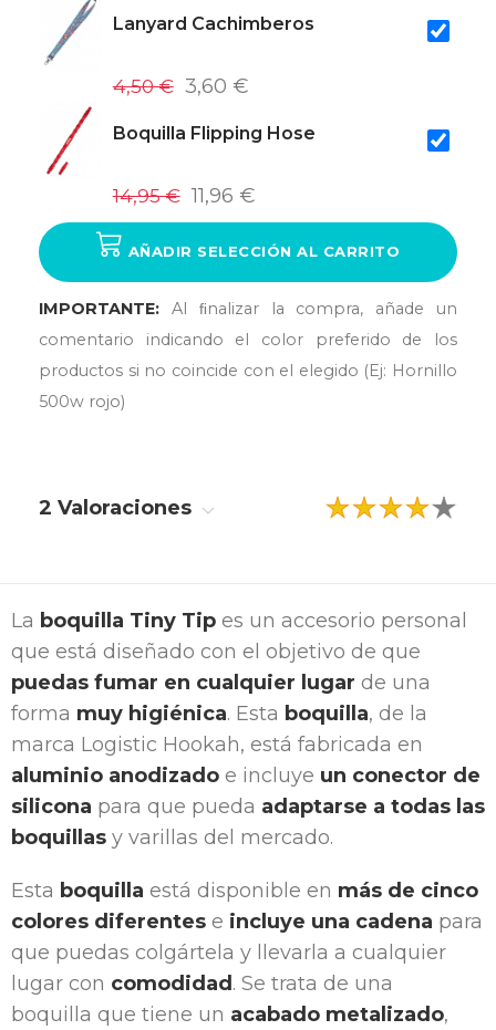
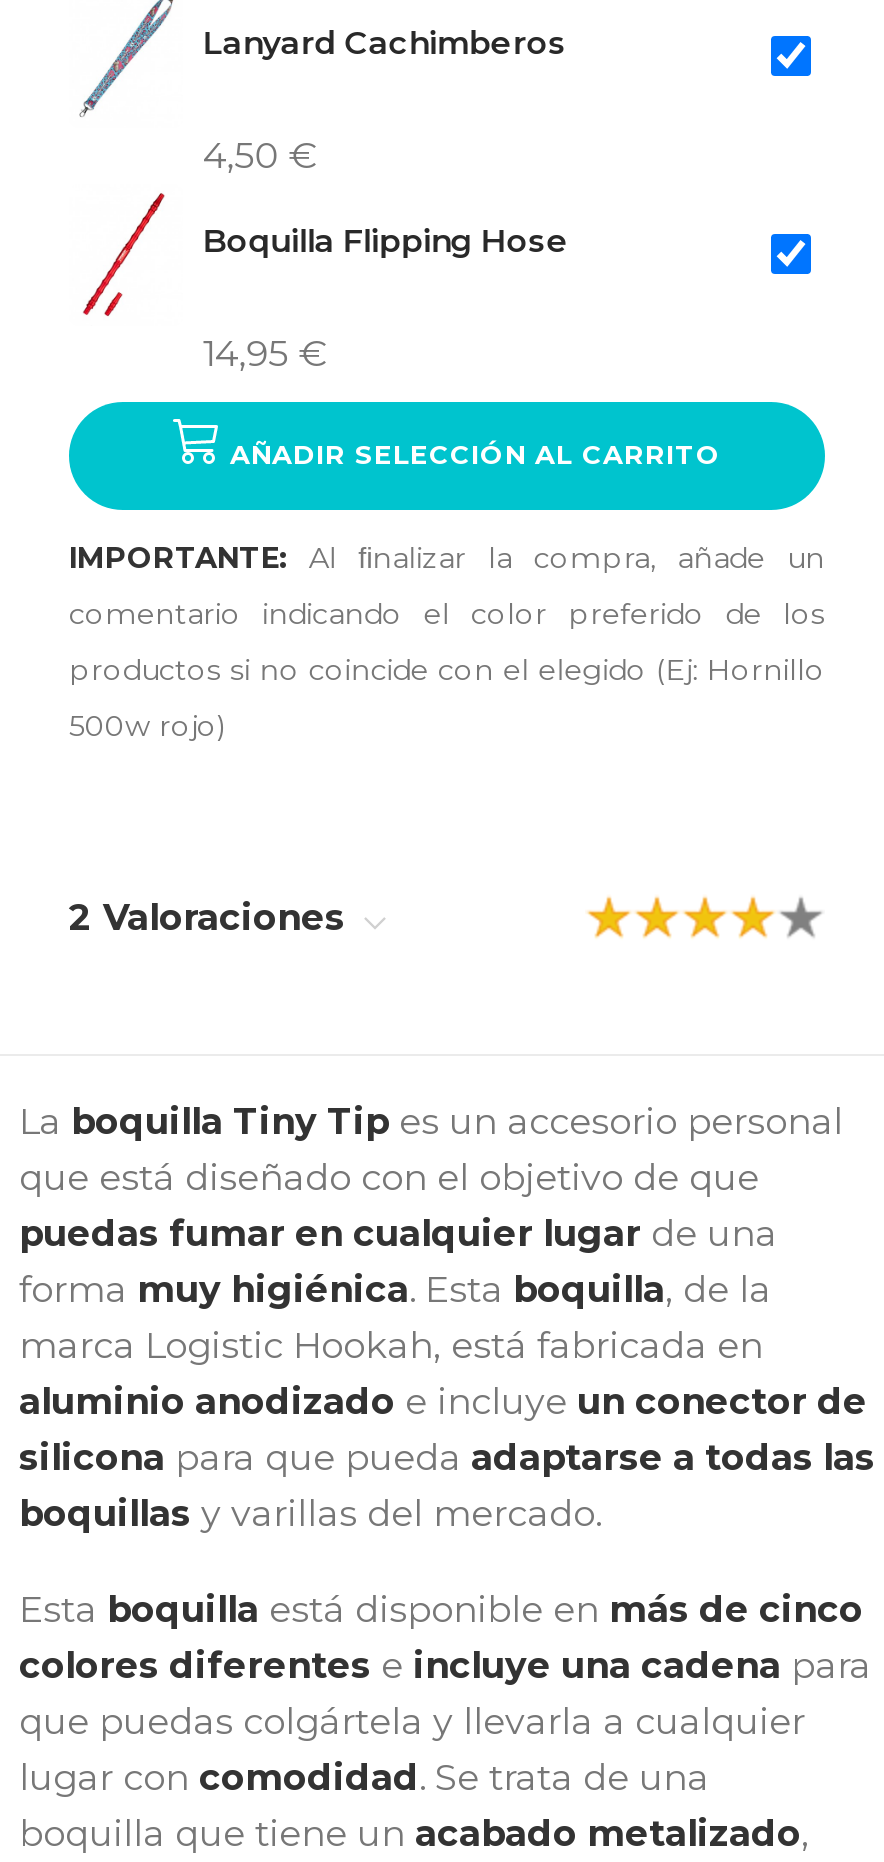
[113,74,249,98] 4,50 € 3,60 € -> [202,134,318,178] 4,50 €
[113,184,255,208] 14,95 € 11,96 € -> [202,332,328,376] 14,95 €

